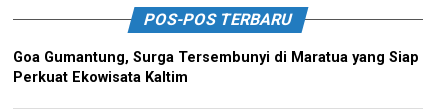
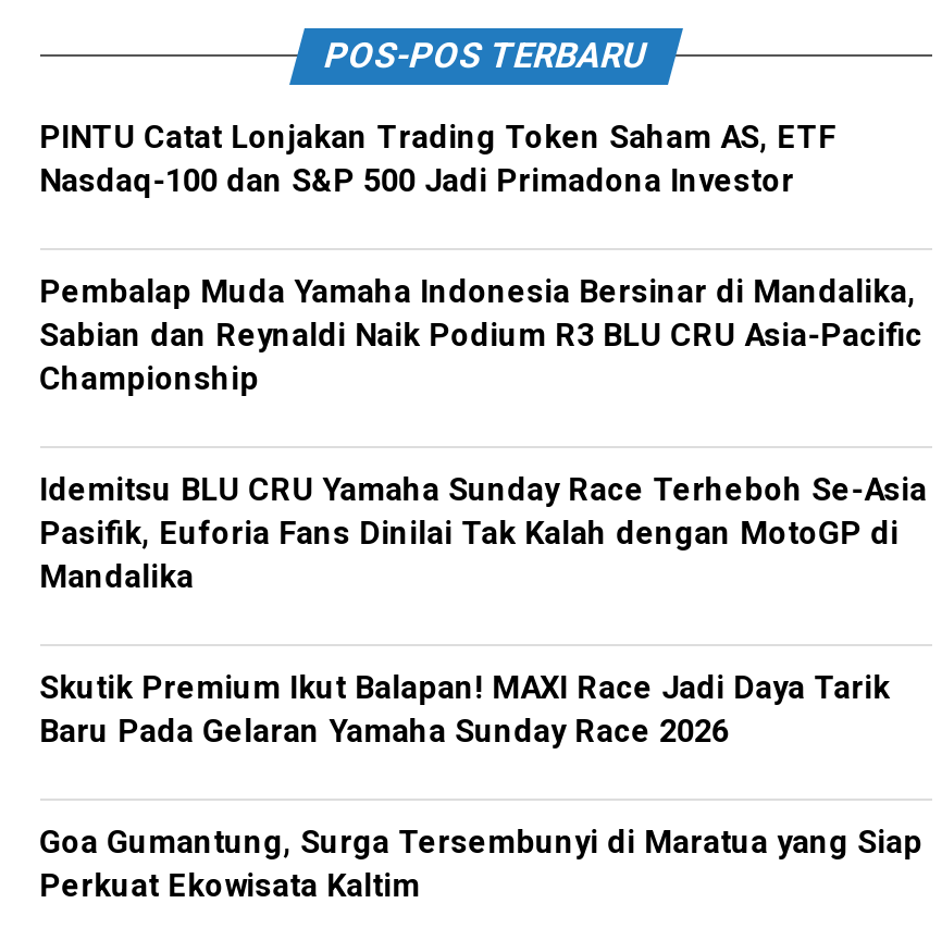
none -> [40,120,927,751] PINTU Catat Lonjakan Trading Token Saham AS, ETF | Nasdaq-100 dan S&P 500 Jadi Primadona Investor | Pembalap Muda Yamaha Indonesia Bersinar di Mandalika, | Sabian dan Reynaldi Naik Podium R3 BLU CRU Asia-Pacific | Championship | Idemitsu BLU CRU Yamaha Sunday Race Terheboh Se-Asia | Pasifik, Euforia Fans Dinilai Tak Kalah dengan MotoGP di | Mandalika | Skutik Premium Ikut Balapan! MAXI Race Jadi Daya Tarik | Baru Pada Gelaran Yamaha Sunday Race 2026

